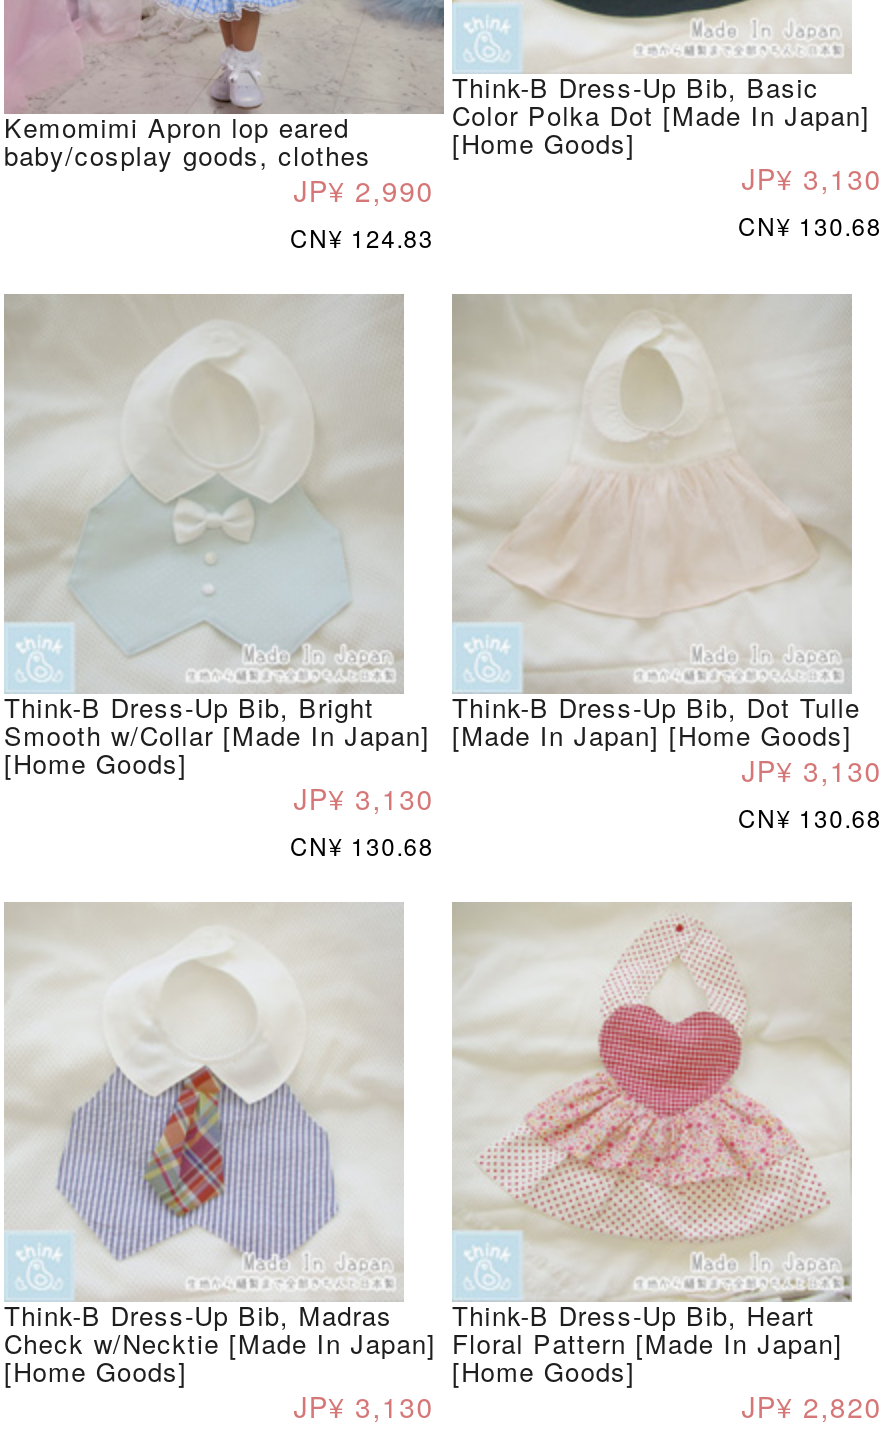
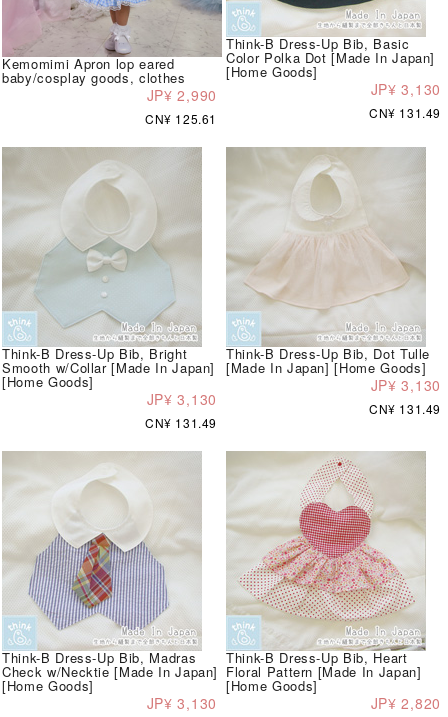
[738,208,882,242] CN¥ 130.68 -> [369,104,441,121] CN¥ 131.49
[290,220,434,254] CN¥ 124.83 -> [145,110,217,127] CN¥ 125.61
[738,800,882,834] CN¥ 130.68 -> [369,400,441,417] CN¥ 131.49
[290,828,434,862] CN¥ 130.68 -> [145,414,217,431] CN¥ 131.49

